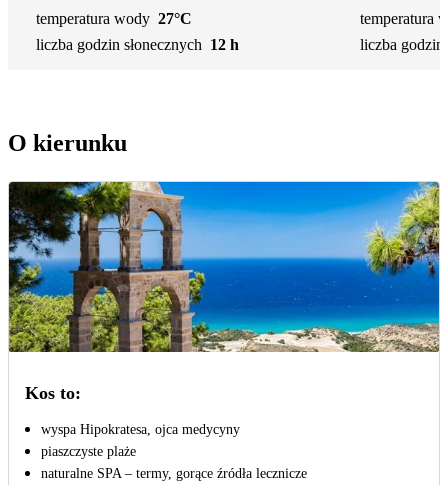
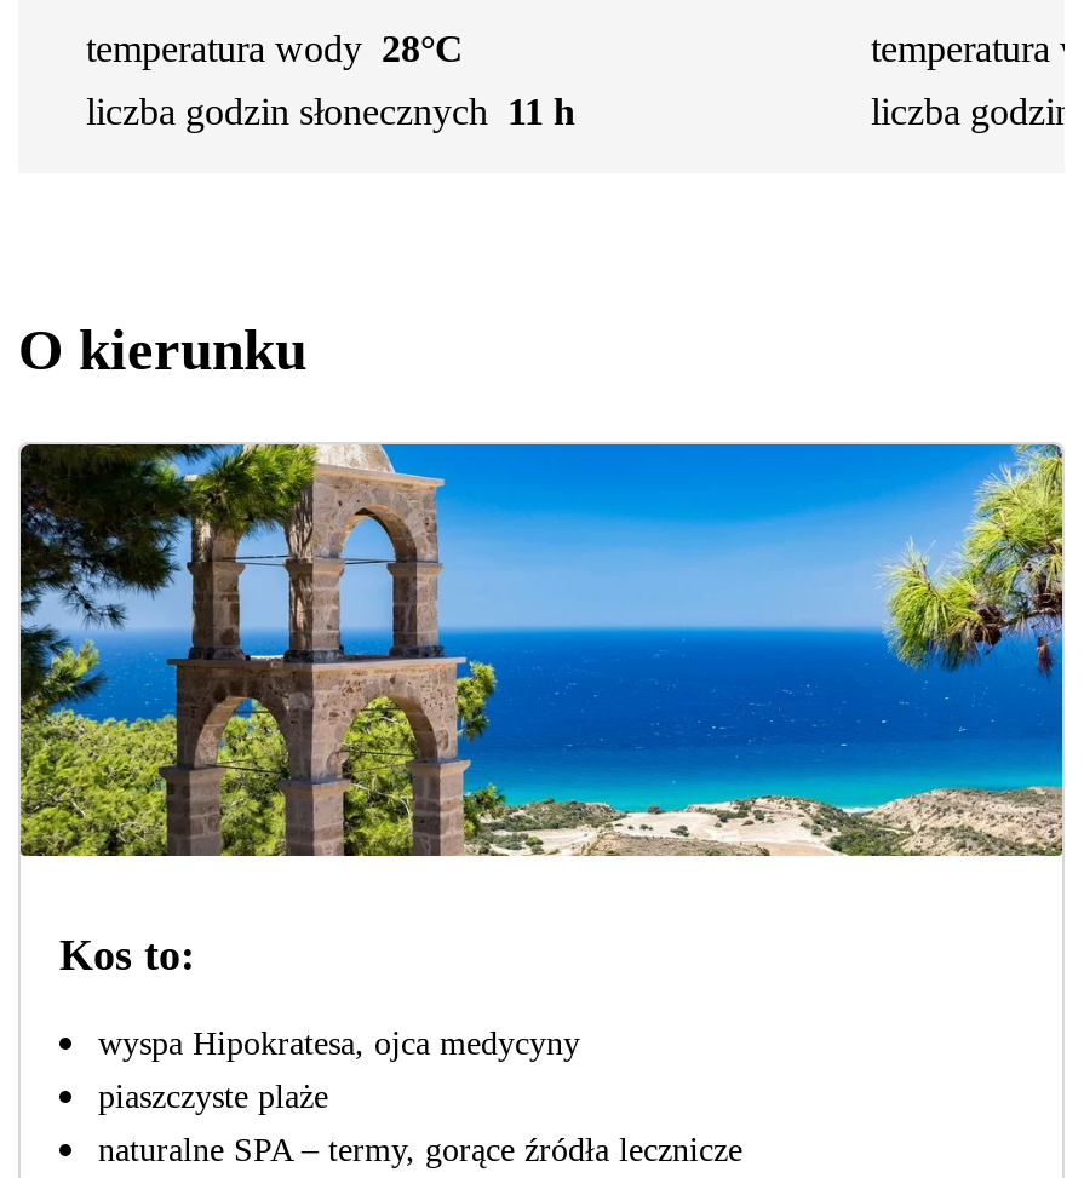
[36,10,192,27] temperatura wody 27°C -> [86,27,464,68] temperatura wody 28°C
[36,36,239,53] liczba godzin słonecznych 12 h -> [86,90,575,131] liczba godzin słonecznych 11 h

